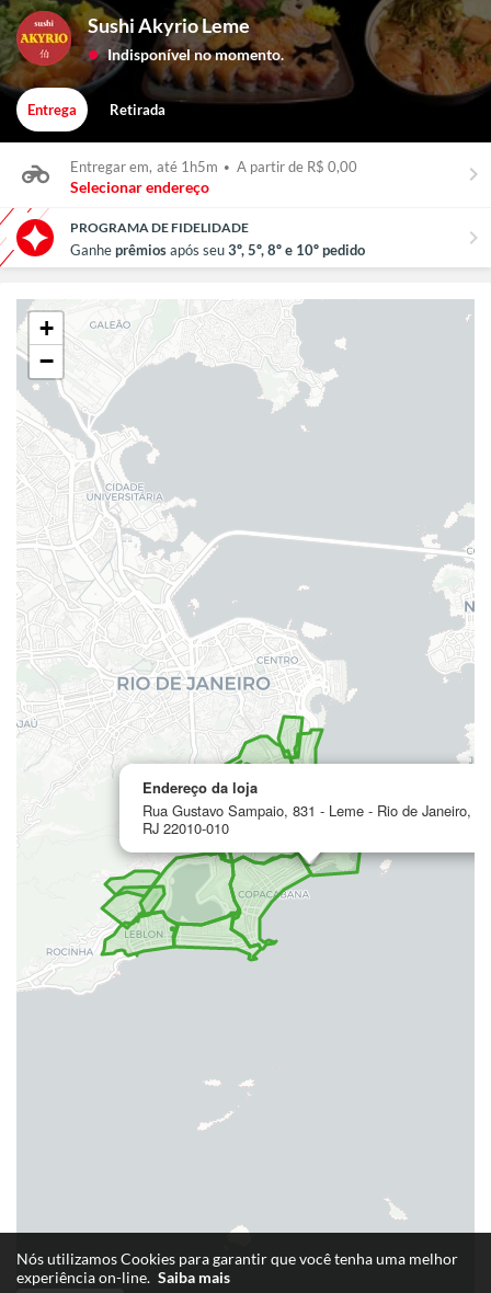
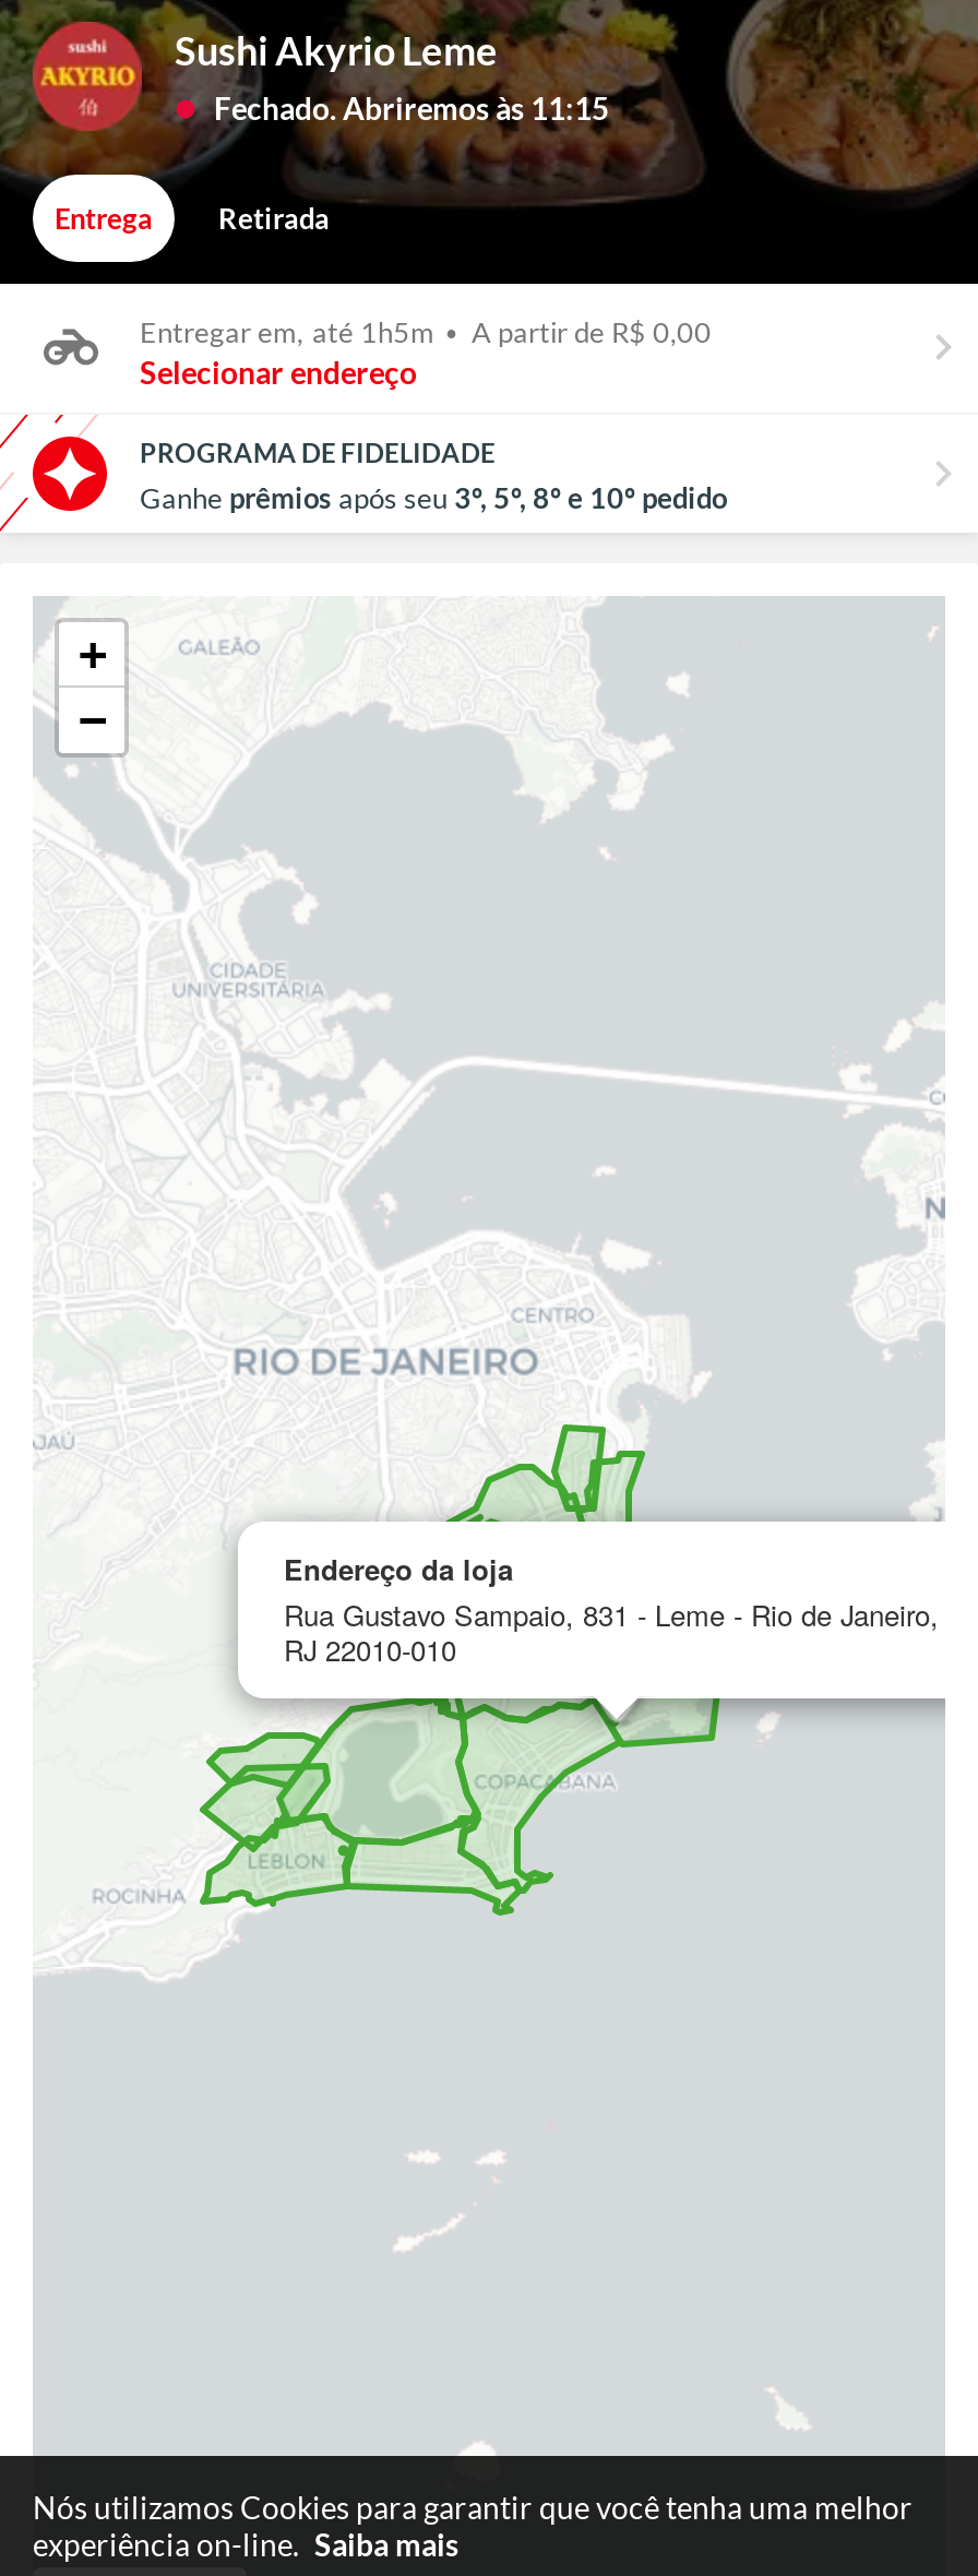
[107,45,284,64] Indisponível no momento. -> [214,91,609,128] Fechado. Abriremos às 11:15

